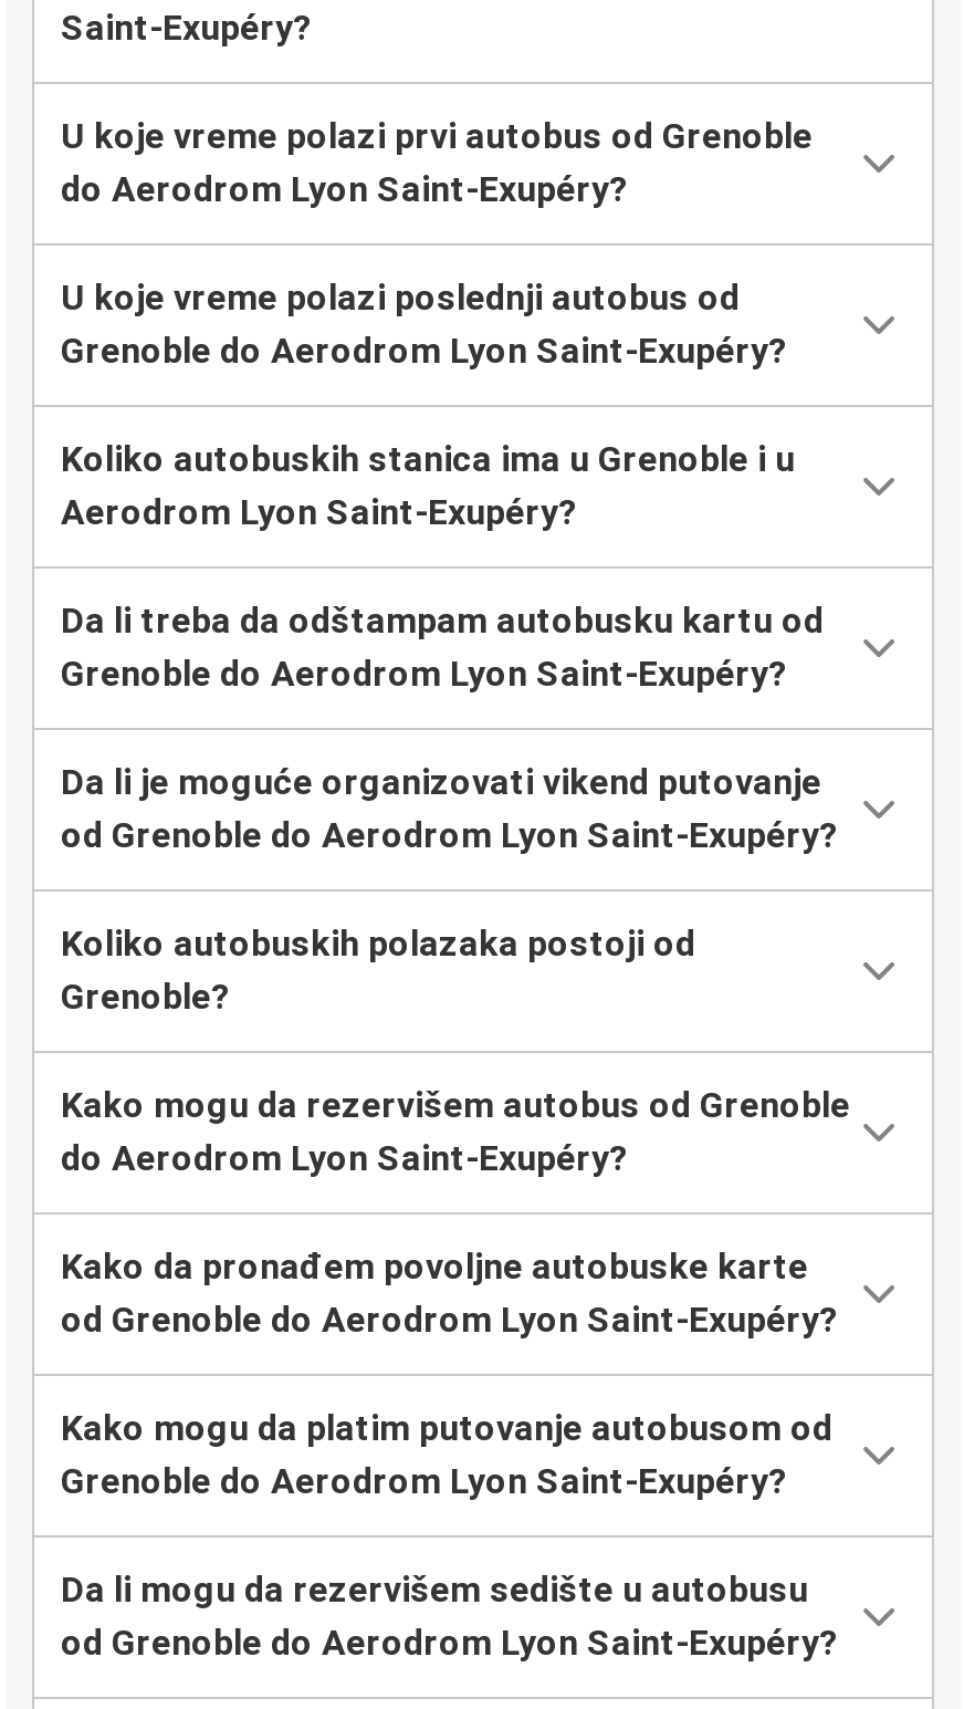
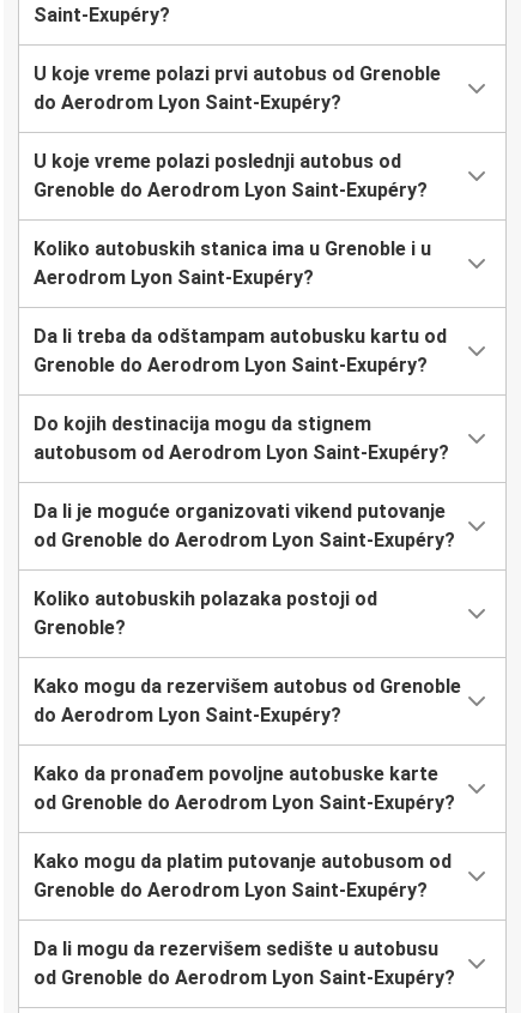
none -> [34,413,449,464] Do kojih destinacija mogu da stignem | autobusom od Aerodrom Lyon Saint-Exupéry?

